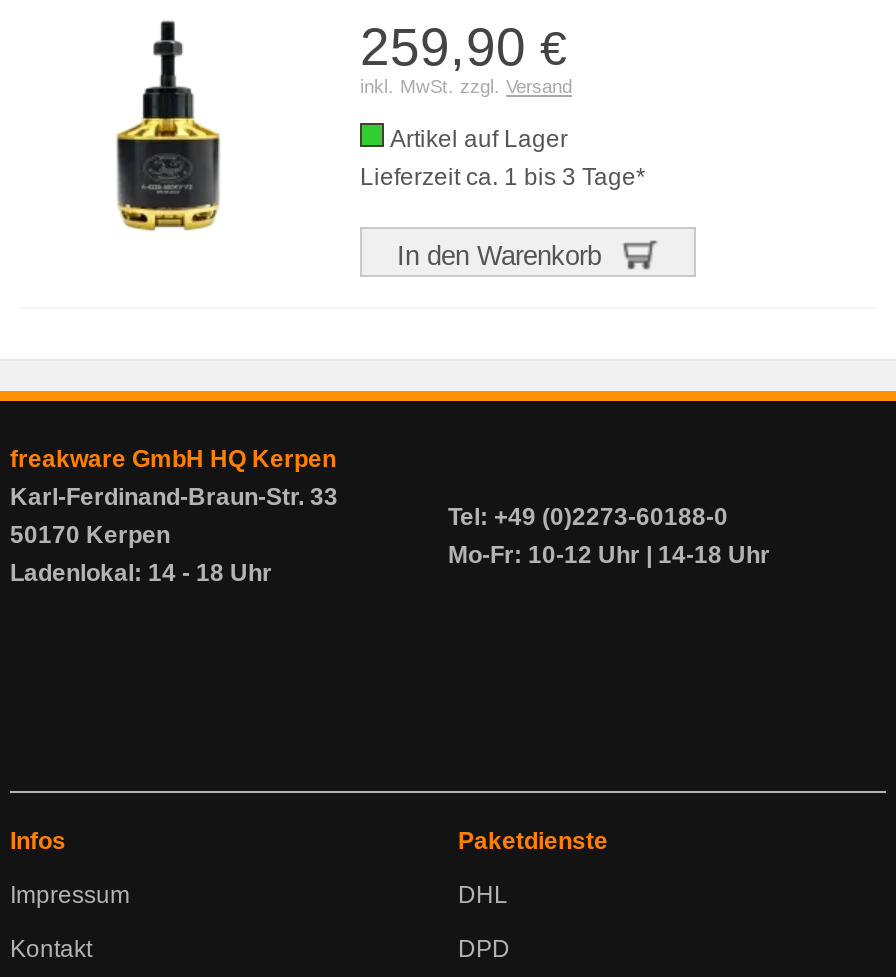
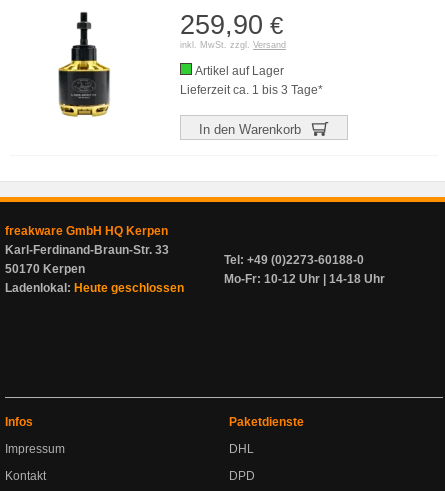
[10,559,272,587] Ladenlokal: 14 - 18 Uhr -> [5,281,184,295] Ladenlokal: Heute geschlossen

